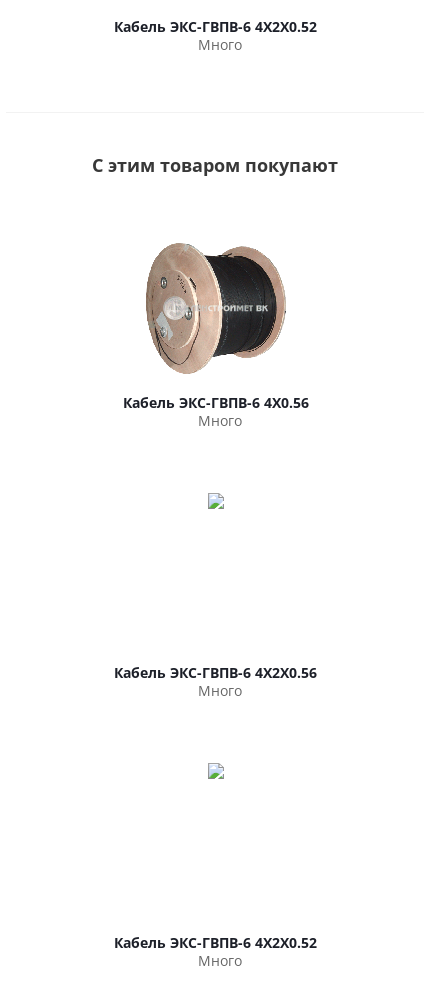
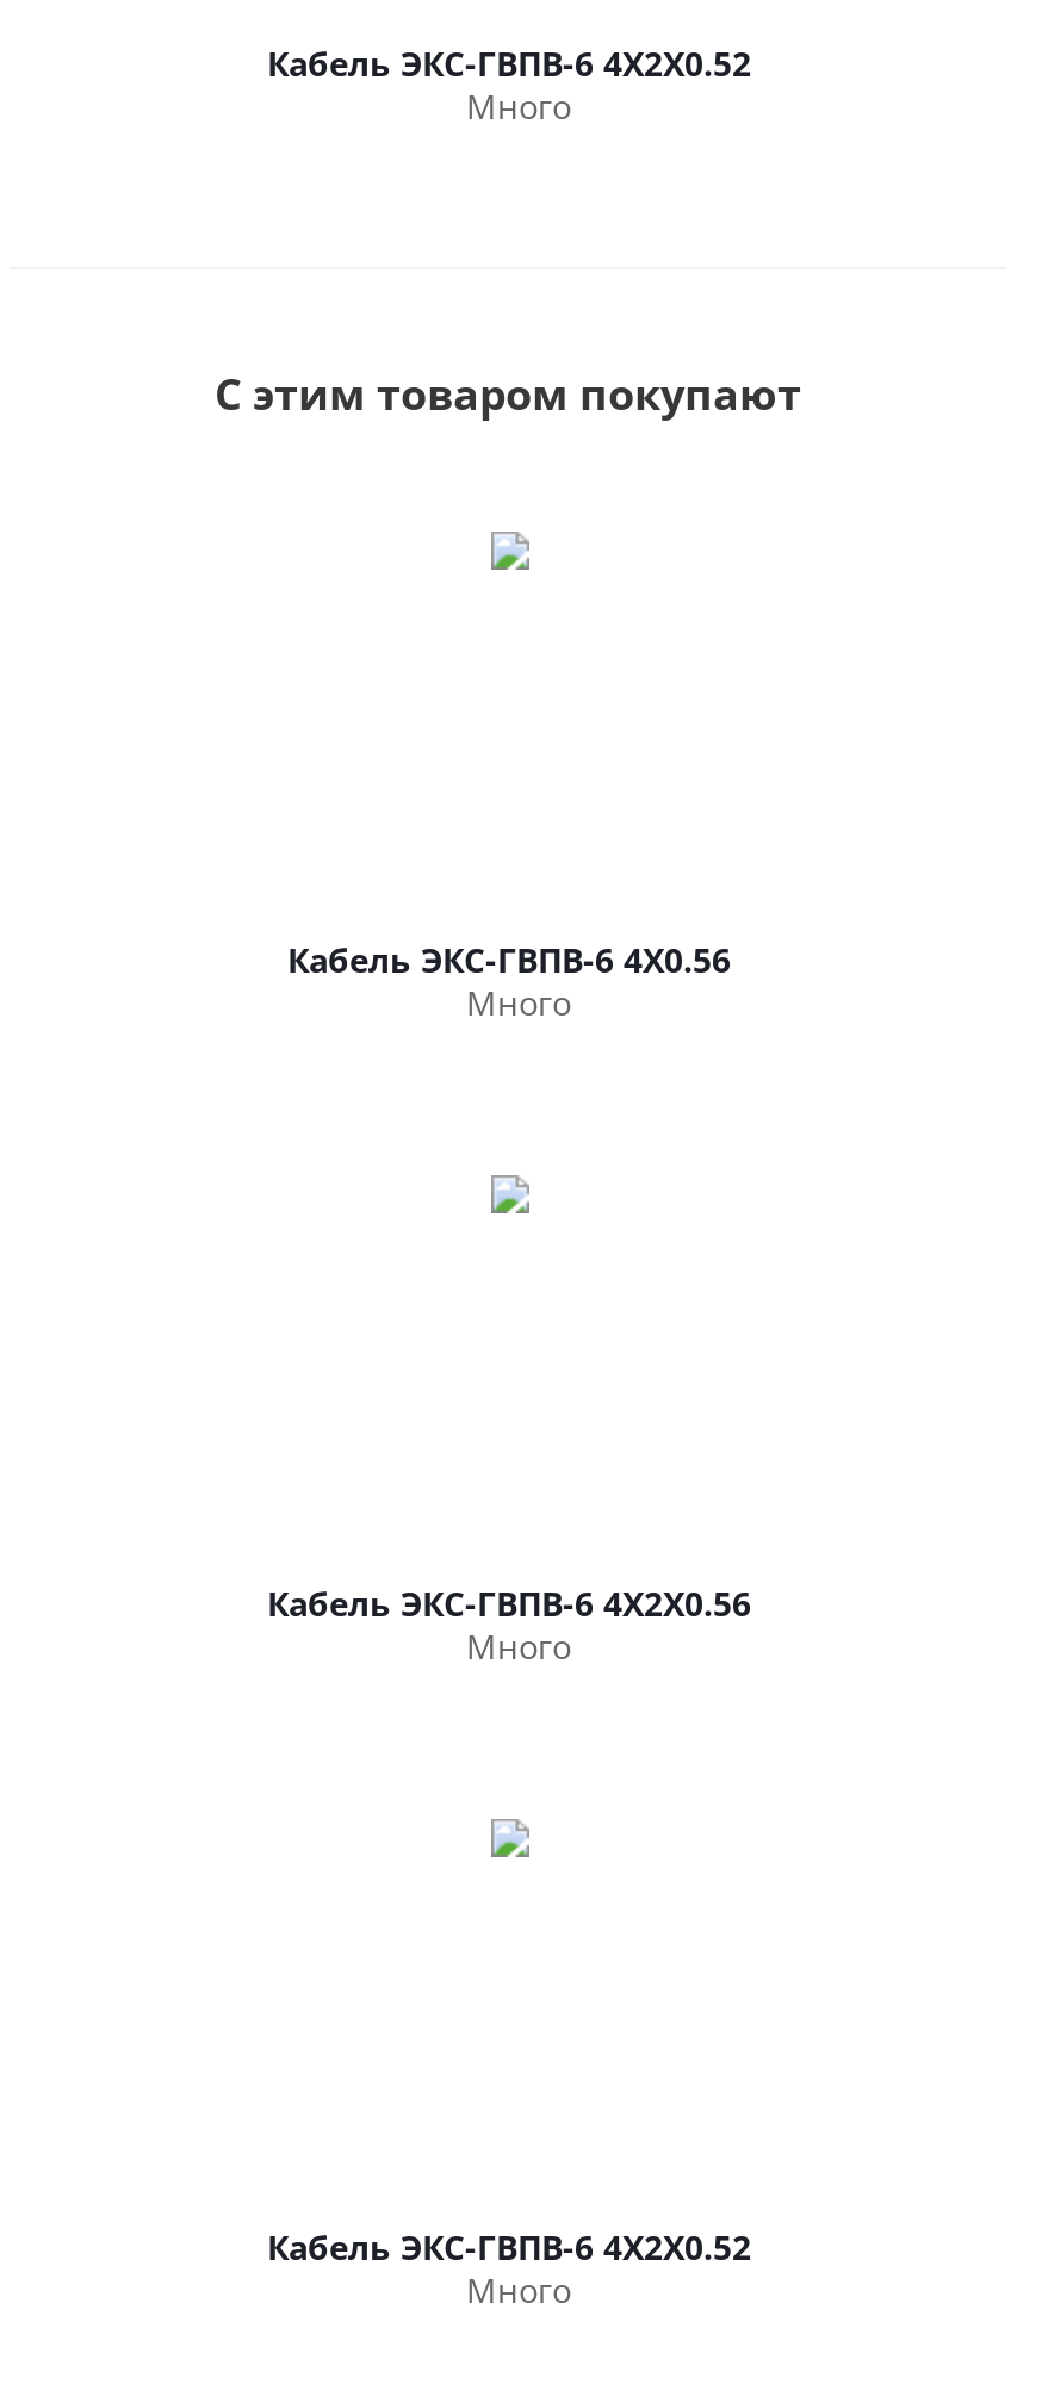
[145,224,287,375] [image] -> none

